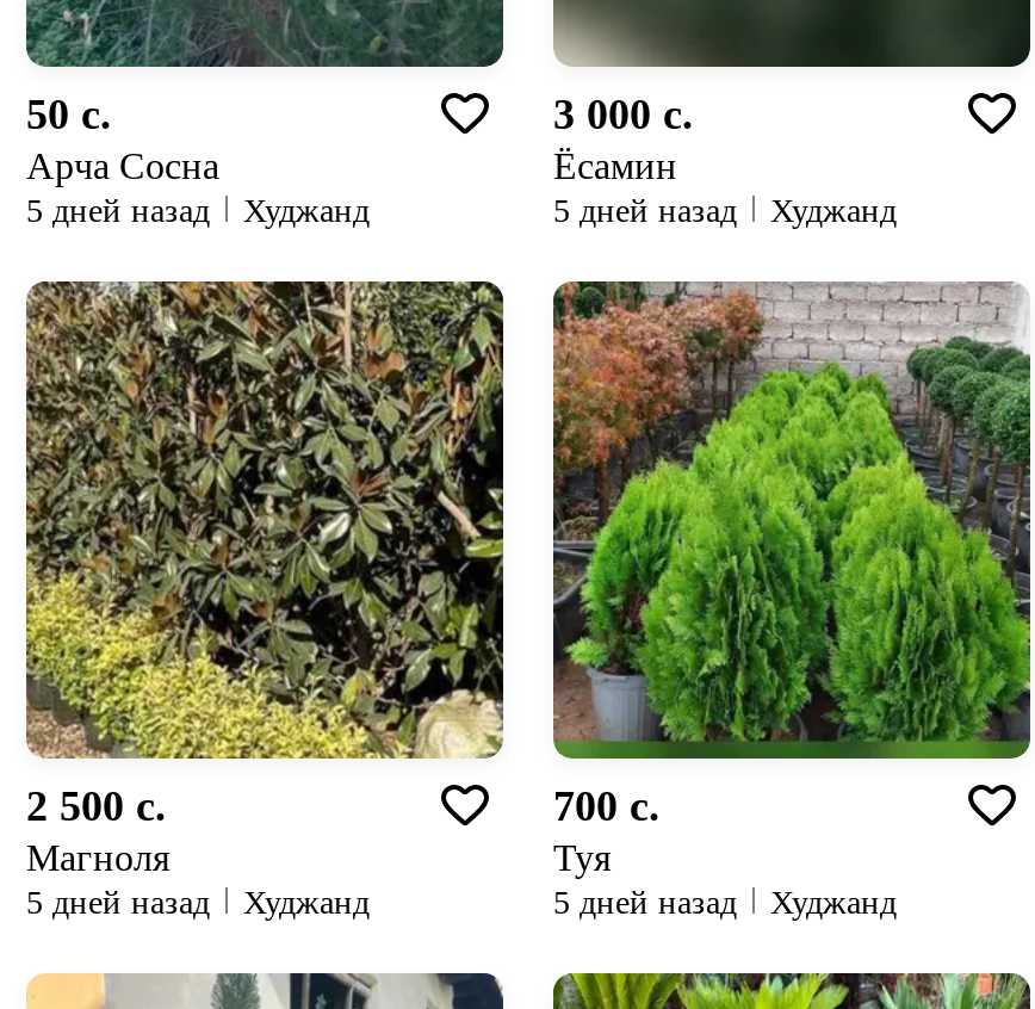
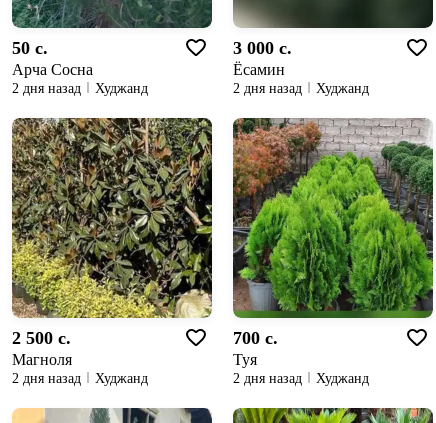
[26,194,370,229] 5 дней назад Худжанд -> [12,81,148,96] 2 дня назад Худжанд
[553,194,897,229] 5 дней назад Худжанд -> [233,81,369,96] 2 дня назад Худжанд
[26,885,370,921] 5 дней назад Худжанд -> [12,371,148,386] 2 дня назад Худжанд
[553,885,897,921] 5 дней назад Худжанд -> [233,371,369,386] 2 дня назад Худжанд

